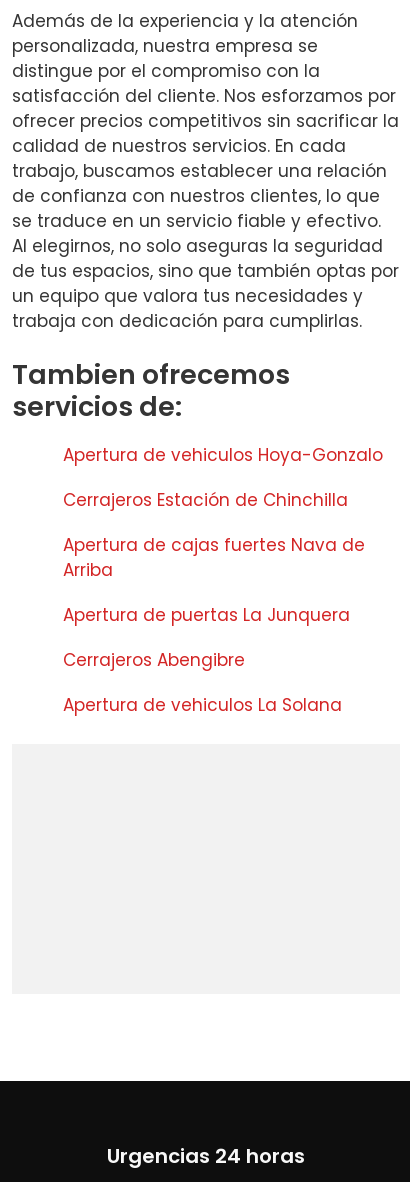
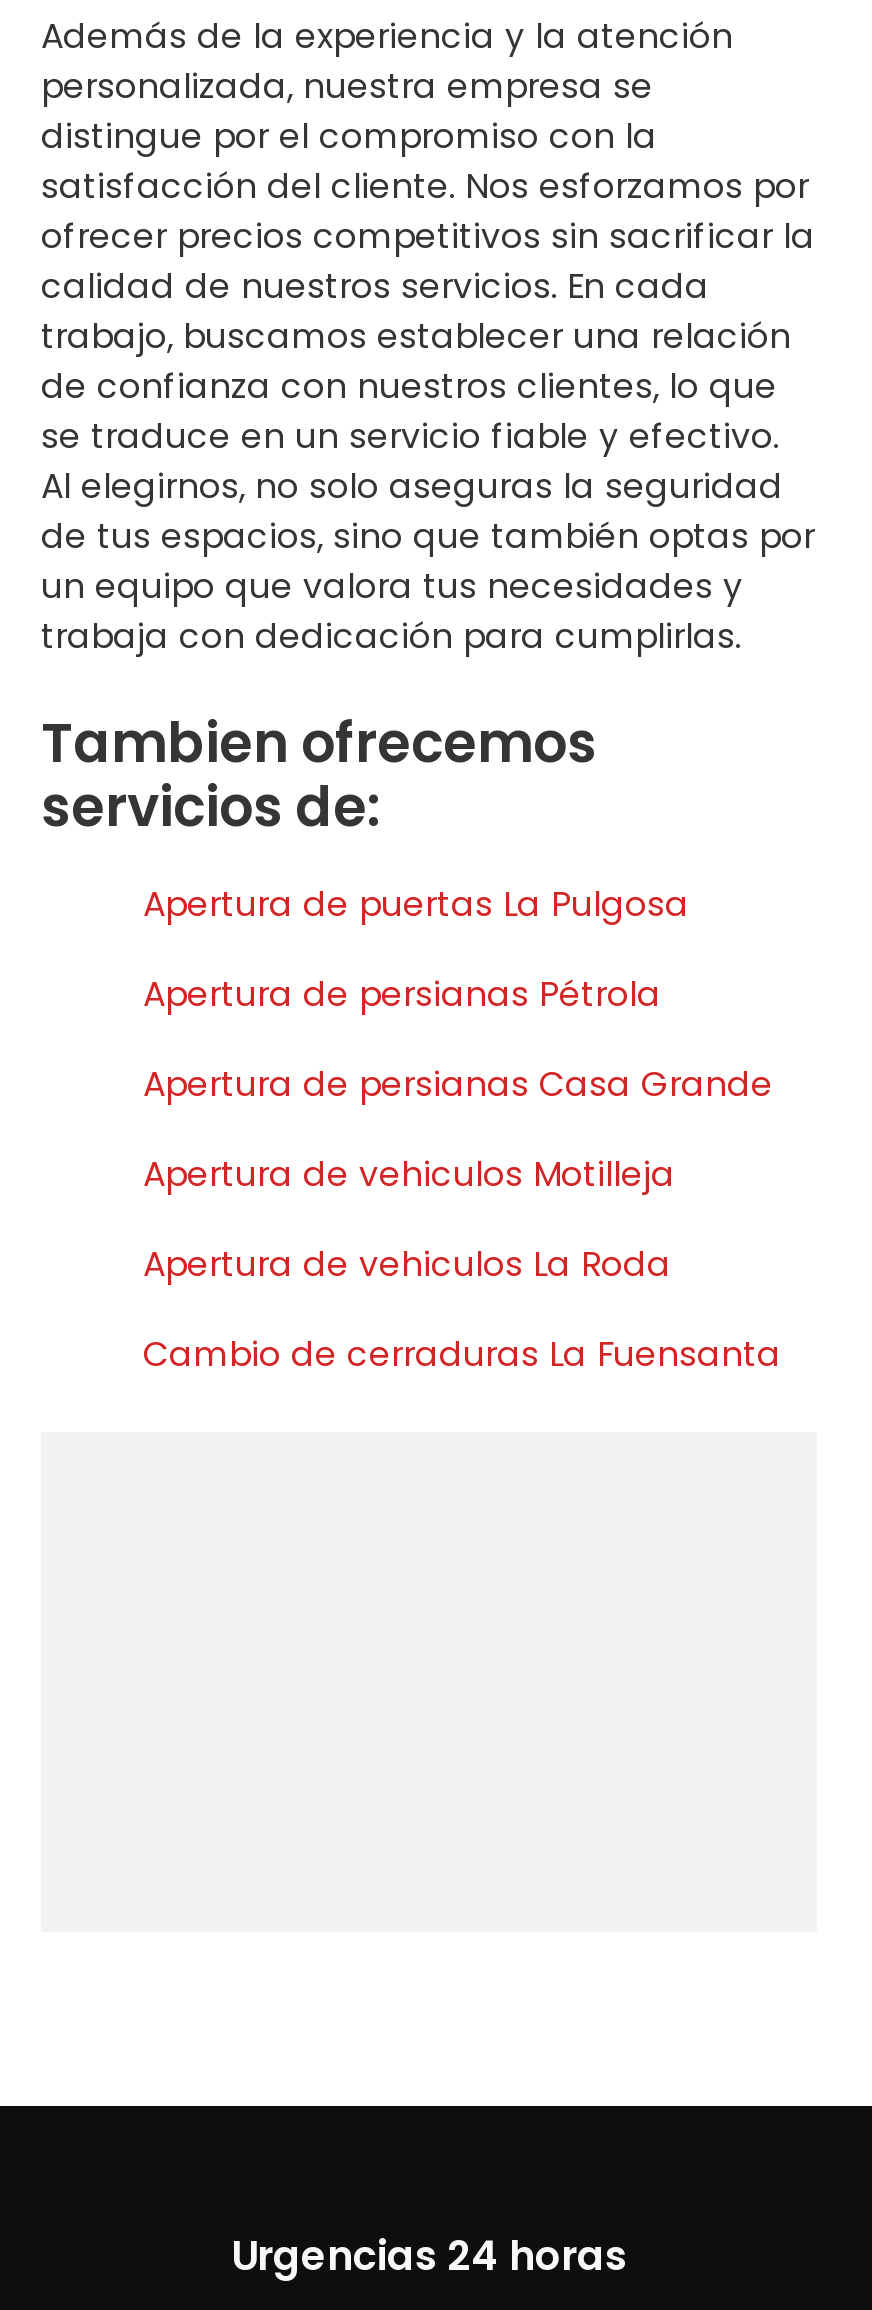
[63,443,383,467] Apertura de vehiculos Hoya-Gonzalo -> [143,881,689,929] Apertura de puertas La Pulgosa
[63,488,348,512] Cerrajeros Estación de Chinchilla -> [143,971,661,1019] Apertura de persianas Pétrola
[63,533,365,582] Apertura de cajas fuertes Nava de | Arriba -> [143,1061,773,1109] Apertura de persianas Casa Grande
[63,603,350,627] Apertura de puertas La Junquera -> [143,1151,675,1199] Apertura de vehiculos Motilleja
[63,648,245,672] Cerrajeros Abengibre -> [143,1241,671,1289] Apertura de vehiculos La Roda
[63,693,342,717] Apertura de vehiculos La Solana -> [143,1331,781,1379] Cambio de cerraduras La Fuensanta

